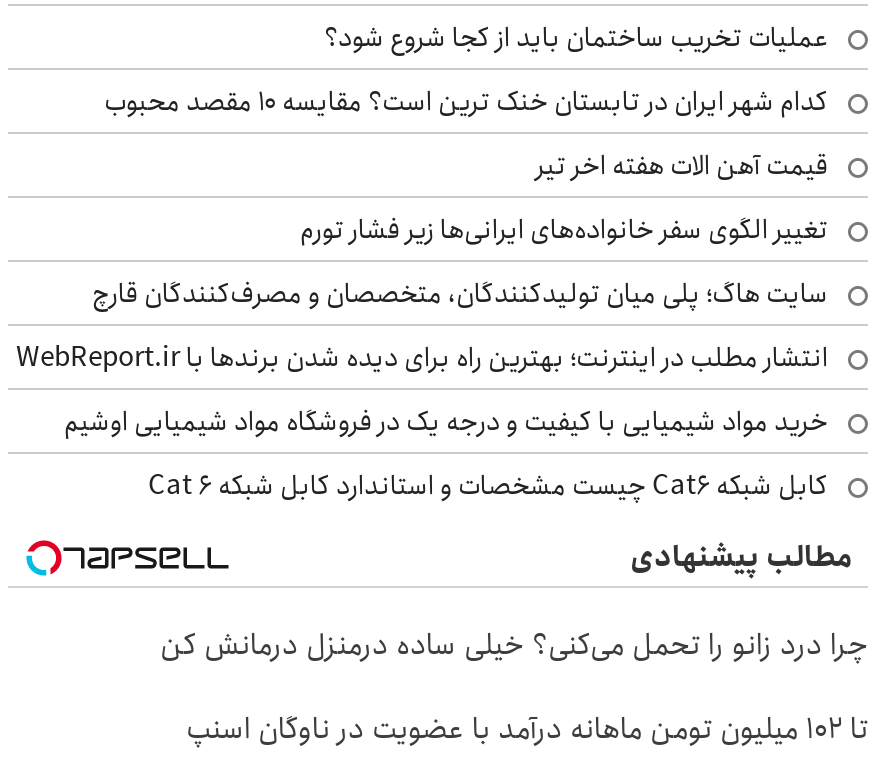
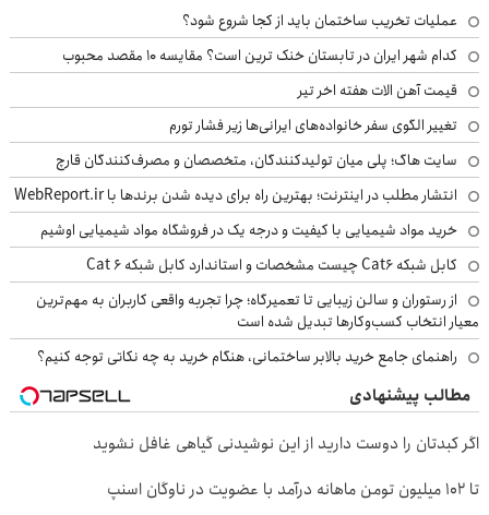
none -> [36,288,479,369] از رستوران و سالن زیبایی تا تعمیرگاه؛ چرا تجربه واقعی کاربران به مهم‌ترین | معیار انتخاب کسب‌وکارها تبدیل شده است | راهنمای جامع خرید بالابر ساختمانی، هنگام خرید به چه نکاتی توجه کنیم؟
[160,622,868,670] چرا درد زانو را تحمل می‌کنی؟ خیلی ساده درمنزل درمانش کن -> [93,431,479,457] اگر کبدتان را دوست دارید از این نوشیدنی گیاهی غافل نشوید

